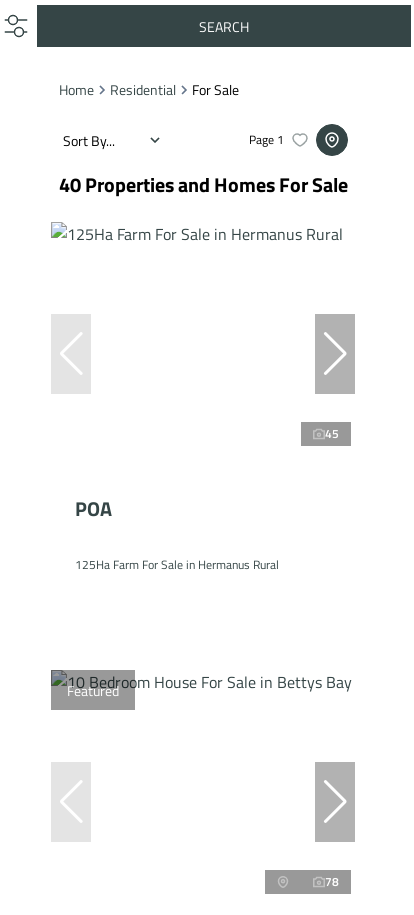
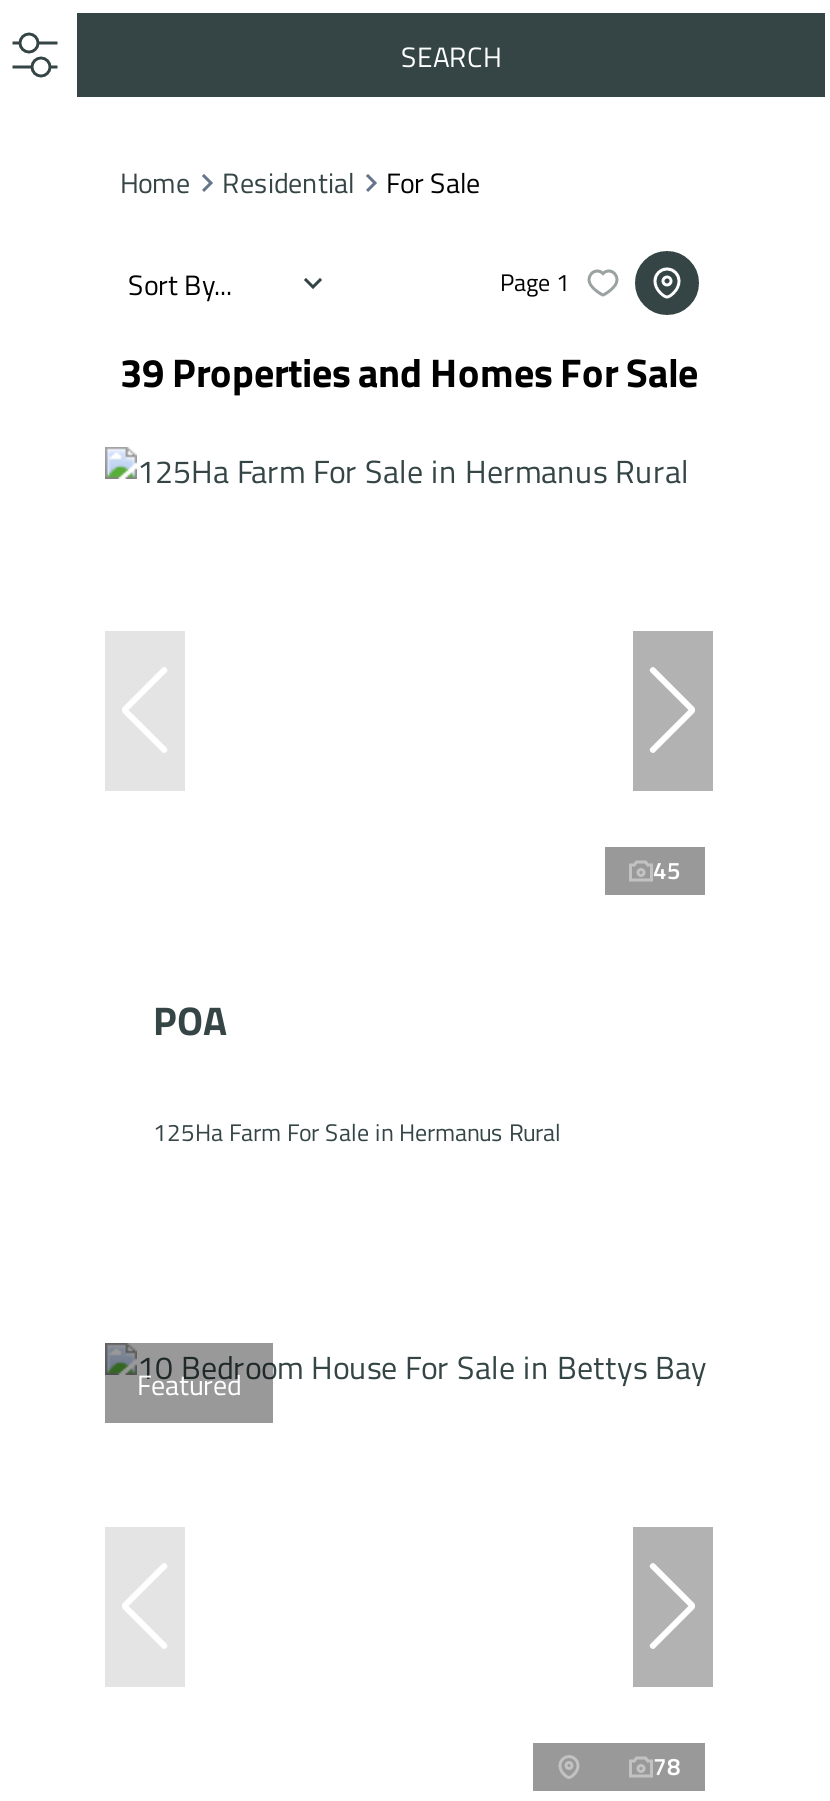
[58,169,347,200] 40 Properties and Homes For Sale -> [120,341,698,403] 39 Properties and Homes For Sale

